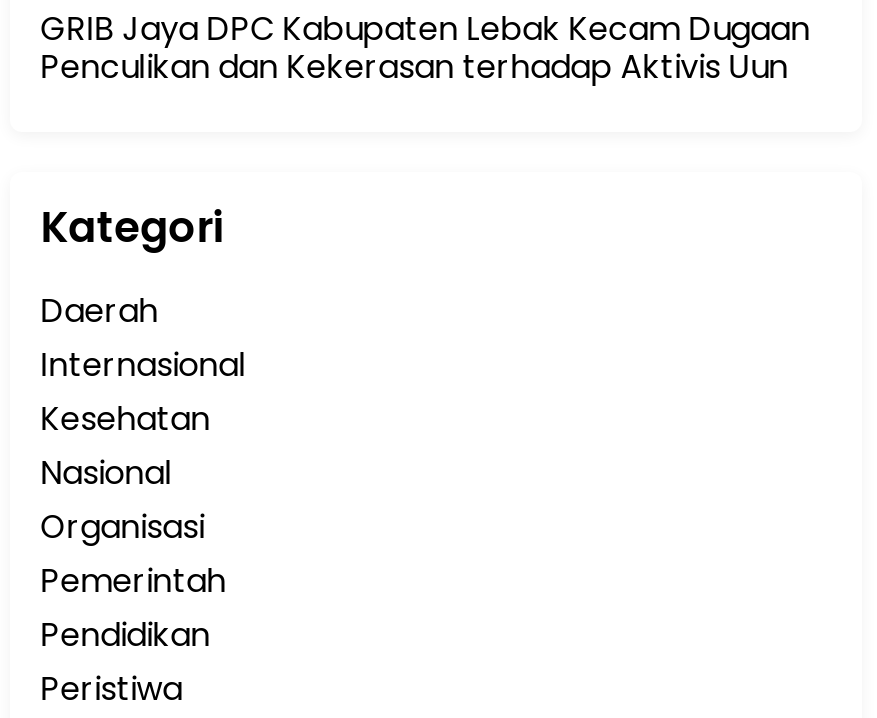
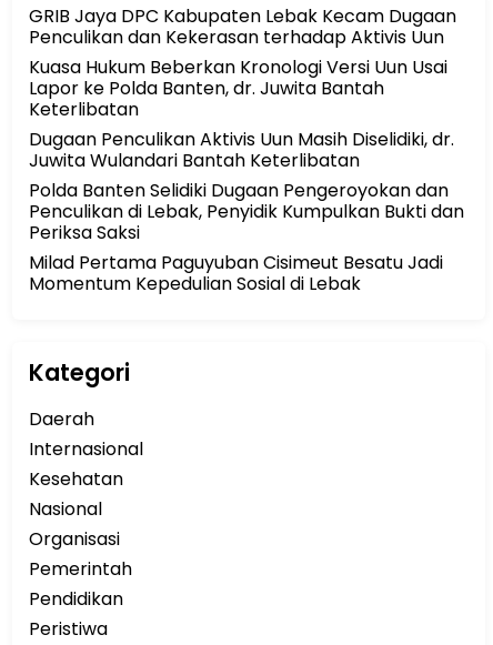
none -> [29,55,464,297] Kuasa Hukum Beberkan Kronologi Versi Uun Usai | Lapor ke Polda Banten, dr. Juwita Bantah | Keterlibatan | Dugaan Penculikan Aktivis Uun Masih Diselidiki, dr. | Juwita Wulandari Bantah Keterlibatan | Polda Banten Selidiki Dugaan Pengeroyokan dan | Penculikan di Lebak, Penyidik Kumpulkan Bukti dan | Periksa Saksi | Milad Pertama Paguyuban Cisimeut Besatu Jadi | Momentum Kepedulian Sosial di Lebak

